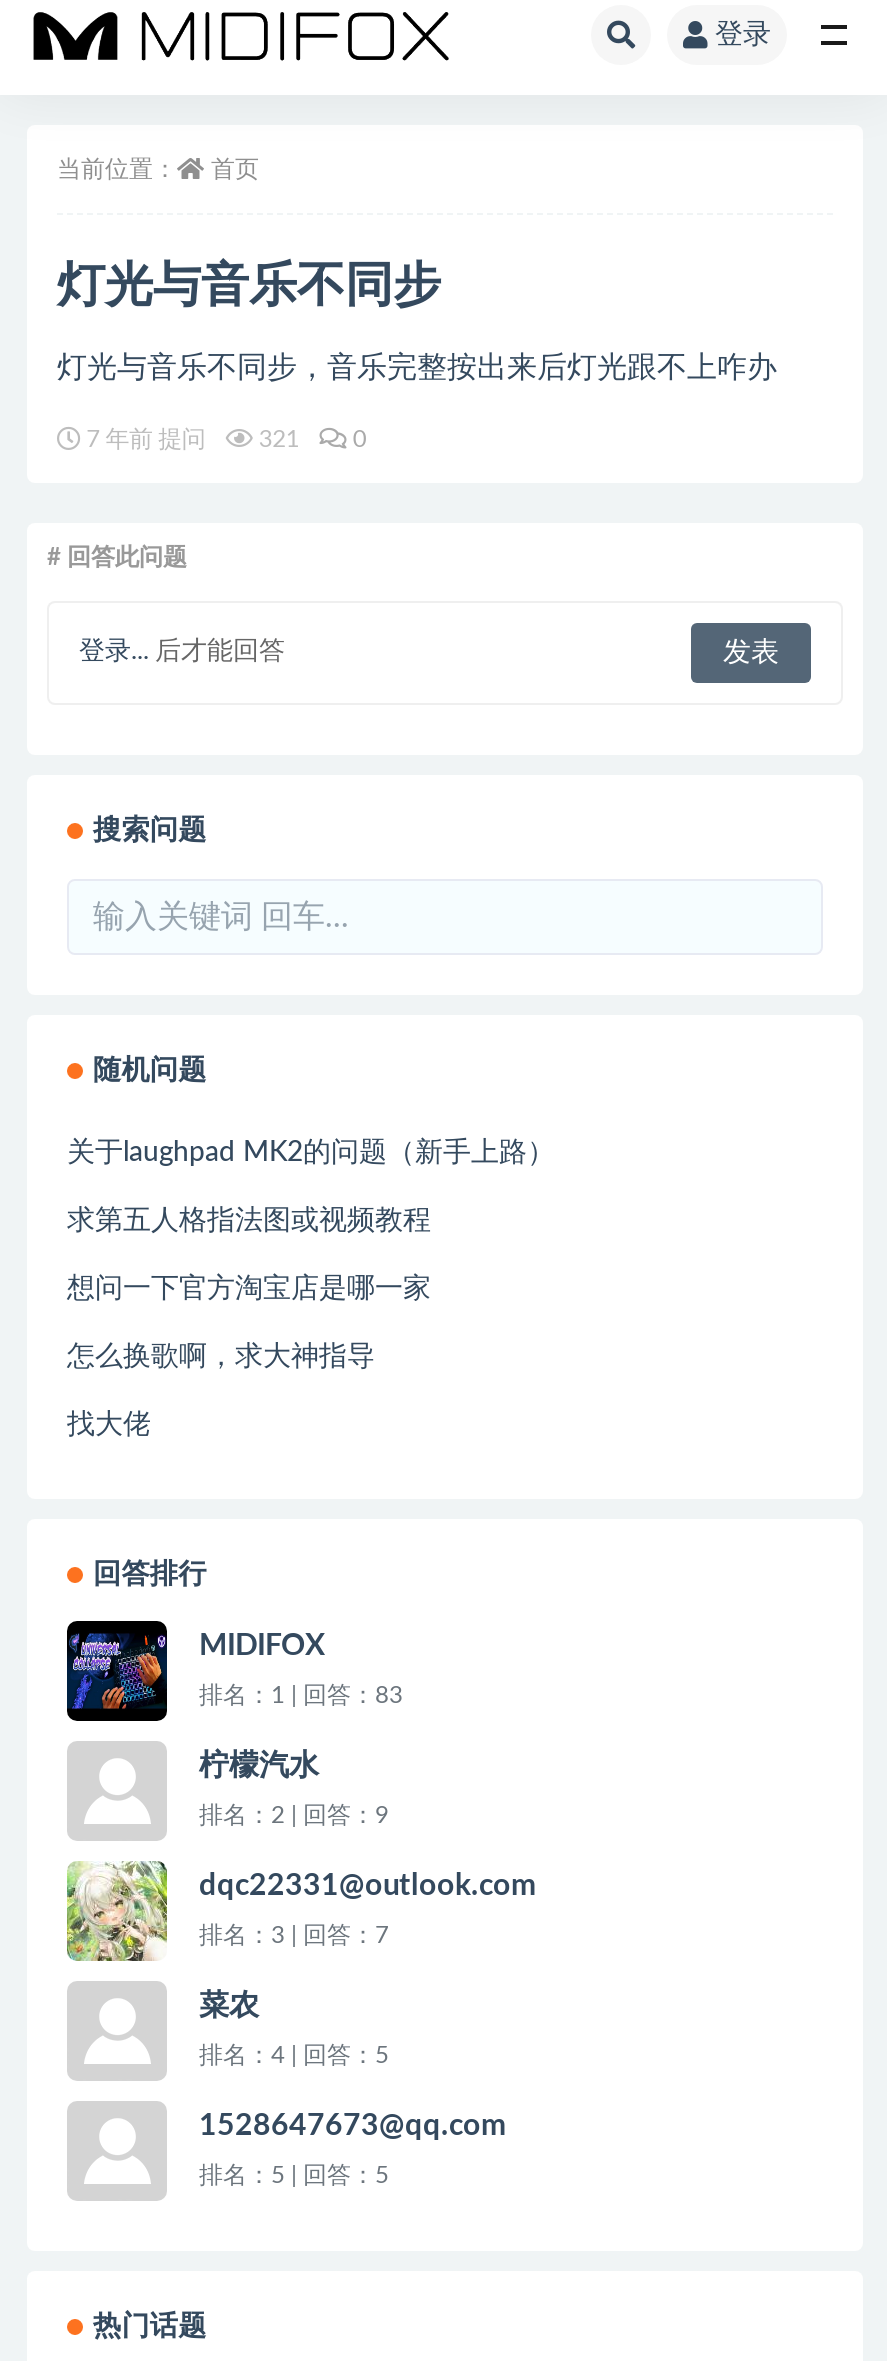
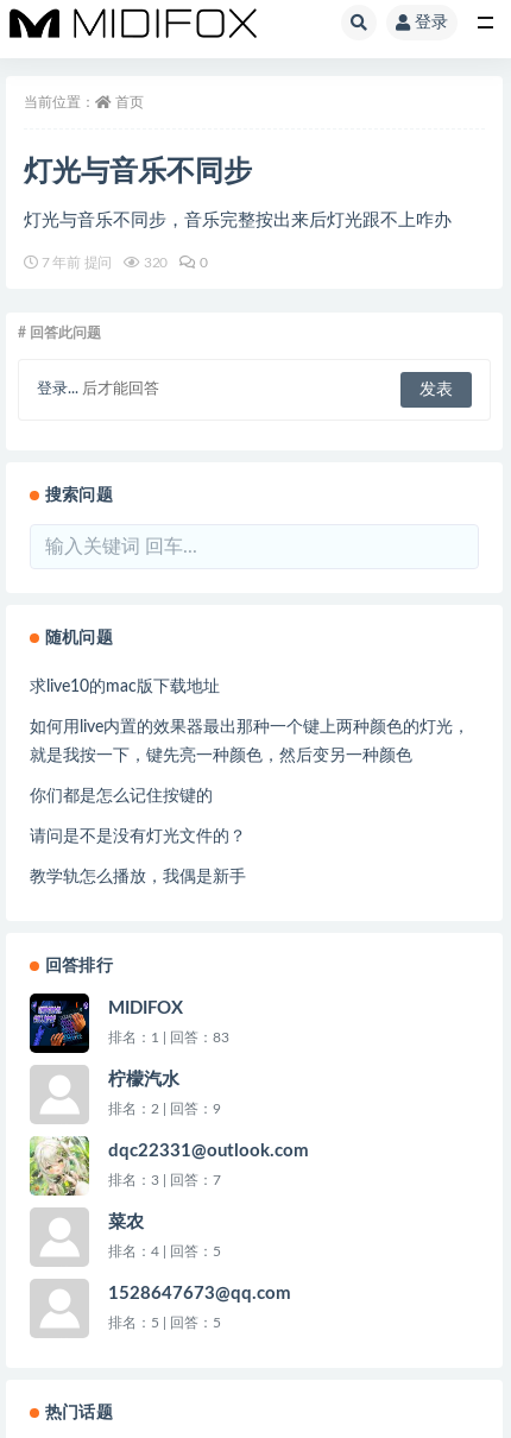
[81,427,366,451] 7 年前 提问 321 0 -> [38,256,208,270] 7 年前 提问 320 0
[67,1139,555,1439] 关于laughpad MK2的问题（新手上路） | 求第五人格指法图或视频教程 | 想问一下官方淘宝店是哪一家 | 怎么换歌啊，求大神指导 | 找大佬 -> [30,679,469,885] 求live10的mac版下载地址 | 如何用live内置的效果器最出那种一个键上两种颜色的灯光， | 就是我按一下，键先亮一种颜色，然后变另一种颜色 | 你们都是怎么记住按键的 | 请问是不是没有灯光文件的？ | 教学轨怎么播放，我偶是新手

